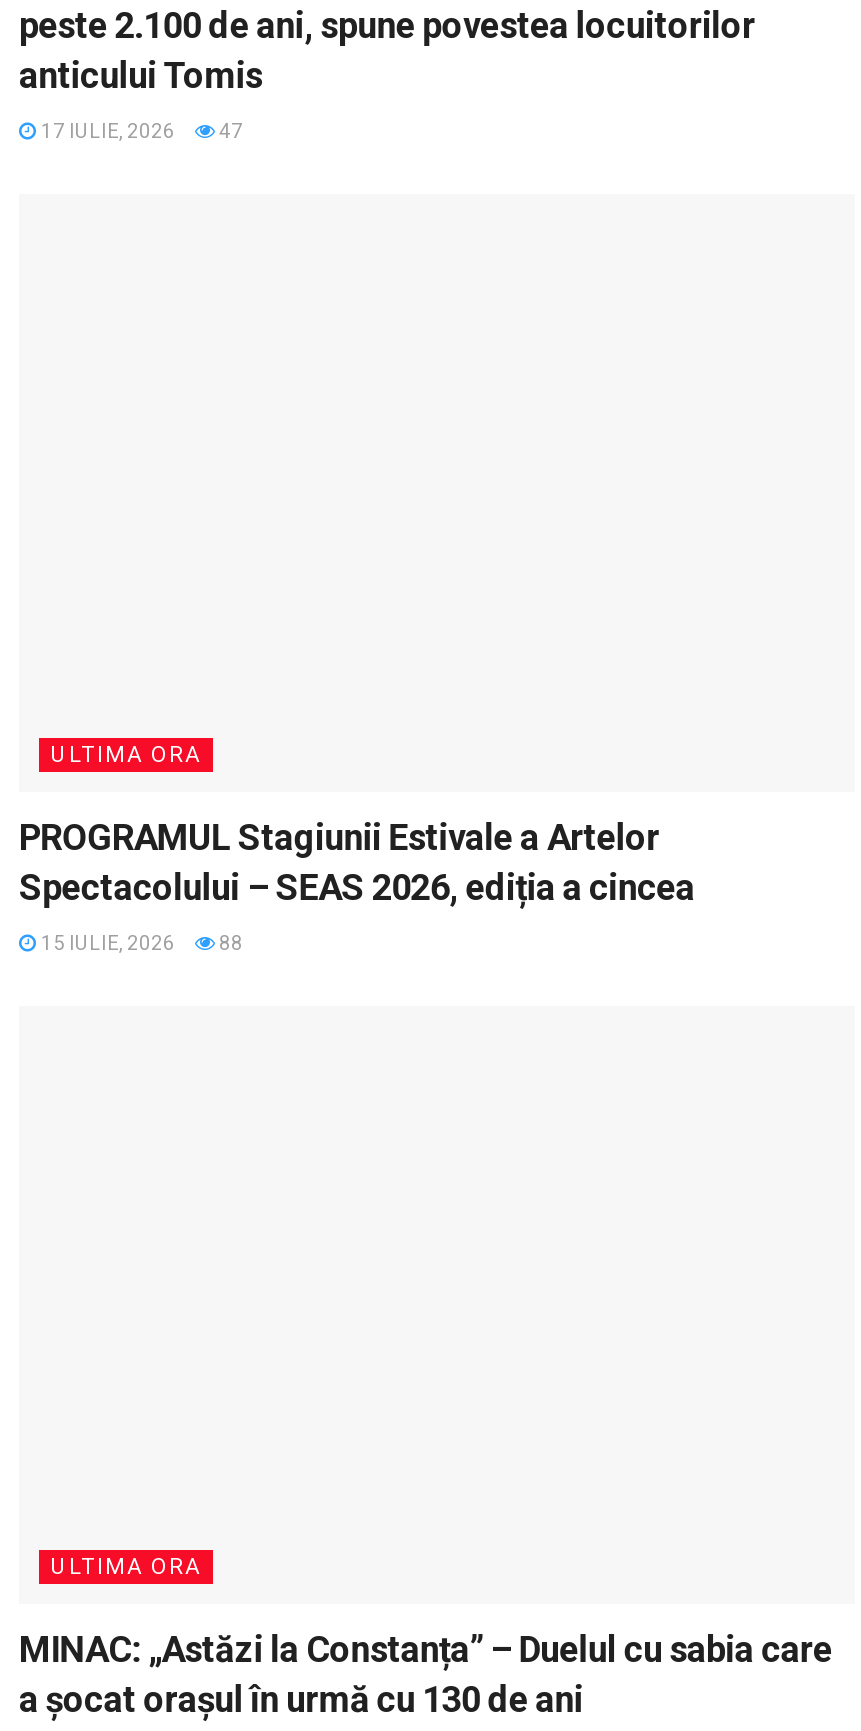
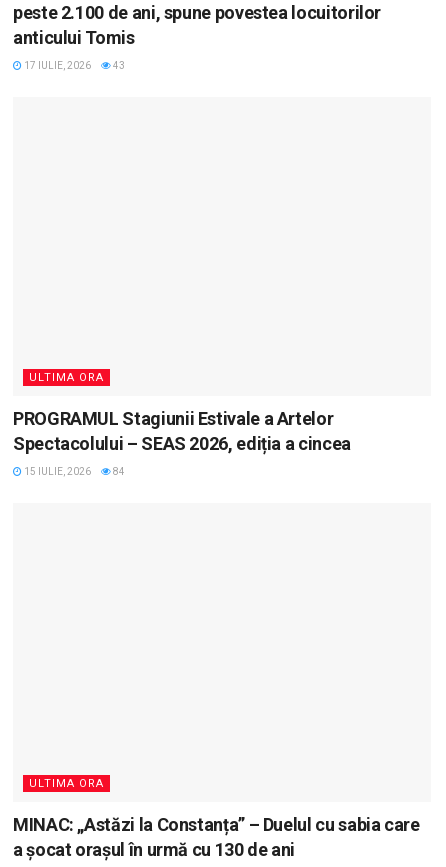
[37,121,243,143] 17 IULIE, 2026 47 -> [22,60,125,71] 17 IULIE, 2026 43
[37,933,243,955] 15 IULIE, 2026 88 -> [22,466,125,477] 15 IULIE, 2026 84

